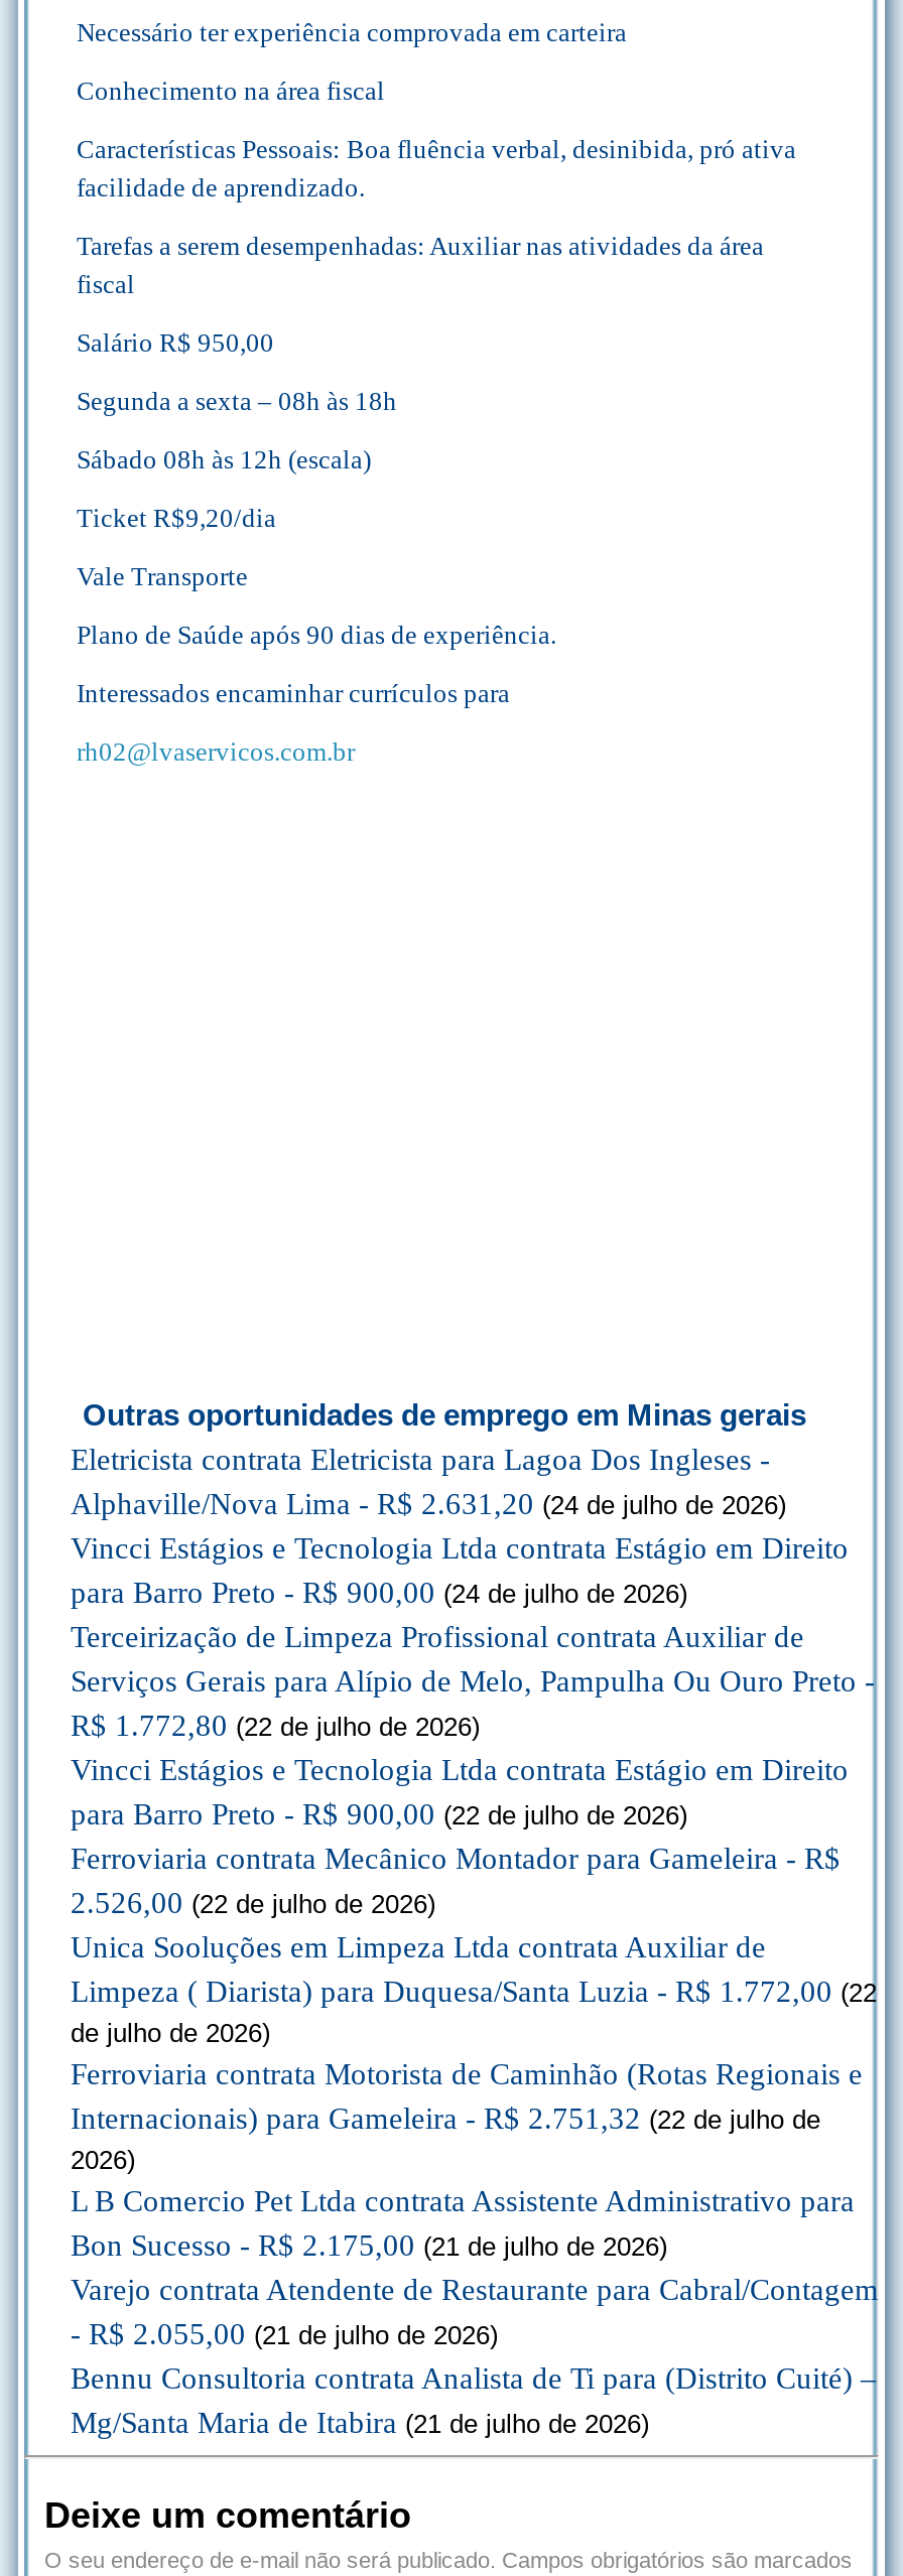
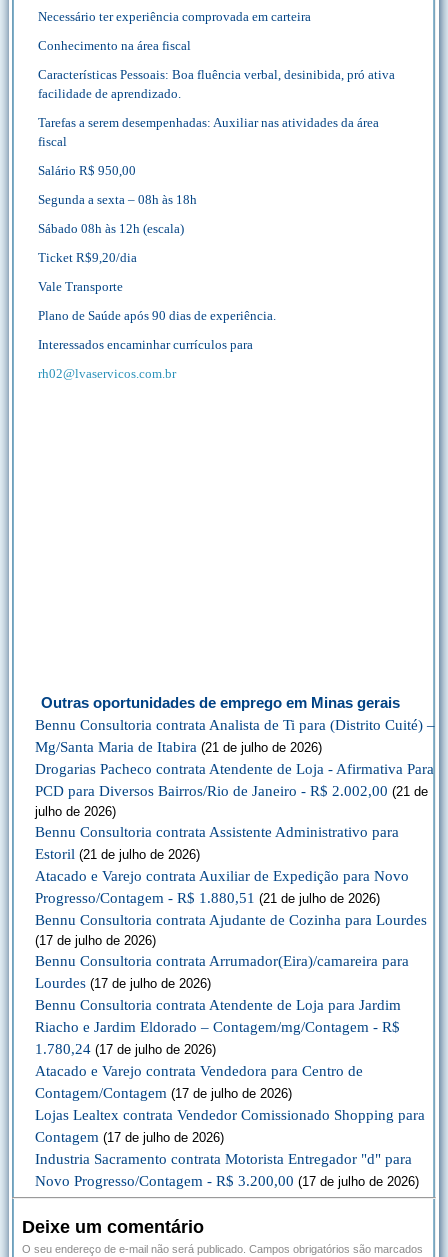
[71,1444,879,2350] Eletricista contrata Eletricista para Lagoa Dos Ingleses - | Alphaville/Nova Lima - R$ 2.631,20 (24 de julho de 2026) | Vincci Estágios e Tecnologia Ltda contrata Estágio em Direito | para Barro Preto - R$ 900,00 (24 de julho de 2026) | Terceirização de Limpeza Profissional contrata Auxiliar de | Serviços Gerais para Alípio de Melo, Pampulha Ou Ouro Preto - | R$ 1.772,80 (22 de julho de 2026) | Vincci Estágios e Tecnologia Ltda contrata Estágio em Direito | para Barro Preto - R$ 900,00 (22 de julho de 2026) | Ferroviaria contrata Mecânico Montador para Gameleira - R$ | 2.526,00 (22 de julho de 2026) | Unica Sooluções em Limpeza Ltda contrata Auxiliar de | Limpeza ( Diarista) para Duquesa/Santa Luzia - R$ 1.772,00 (22 | de julho de 2026) | Ferroviaria contrata Motorista de Caminhão (Rotas Regionais e | Internacionais) para Gameleira - R$ 2.751,32 (22 de julho de | 2026) | L B Comercio Pet Ltda contrata Assistente Administrativo para | Bon Sucesso - R$ 2.175,00 (21 de julho de 2026) | Varejo contrata Atendente de Restaurante para Cabral/Contagem | - R$ 2.055,00 (21 de julho de 2026) -> none
moved [71,2362,877,2439] -> [35,717,435,755]: Bennu Consultoria contrata Analista de Ti para (Distrito Cuité) – | Mg/Santa Maria de Itabira (21 de julho de 2026)
none -> [35,761,434,1189] Drogarias Pacheco contrata Atendente de Loja - Afirmativa Para | PCD para Diversos Bairros/Rio de Janeiro - R$ 2.002,00 (21 de | julho de 2026) | Bennu Consultoria contrata Assistente Administrativo para | Estoril (21 de julho de 2026) | Atacado e Varejo contrata Auxiliar de Expedição para Novo | Progresso/Contagem - R$ 1.880,51 (21 de julho de 2026) | Bennu Consultoria contrata Ajudante de Cozinha para Lourdes | (17 de julho de 2026) | Bennu Consultoria contrata Arrumador(Eira)/camareira para | Lourdes (17 de julho de 2026) | Bennu Consultoria contrata Atendente de Loja para Jardim | Riacho e Jardim Eldorado – Contagem/mg/Contagem - R$ | 1.780,24 (17 de julho de 2026) | Atacado e Varejo contrata Vendedora para Centro de | Contagem/Contagem (17 de julho de 2026) | Lojas Lealtex contrata Vendedor Comissionado Shopping para | Contagem (17 de julho de 2026) | Industria Sacramento contrata Motorista Entregador "d" para | Novo Progresso/Contagem - R$ 3.200,00 (17 de julho de 2026)

